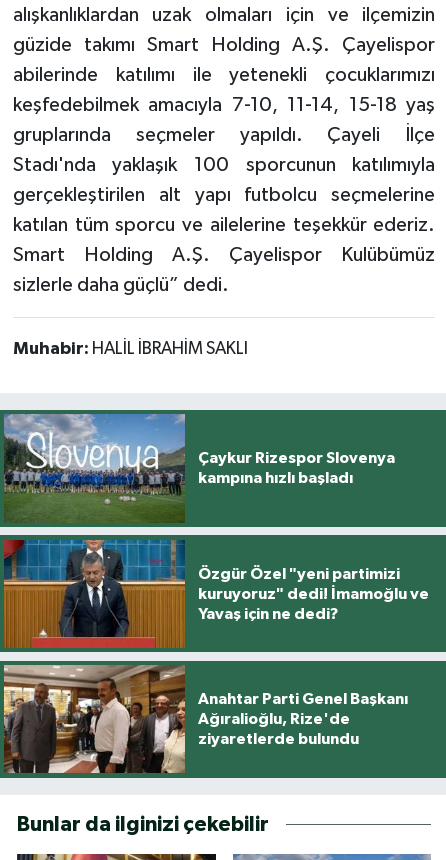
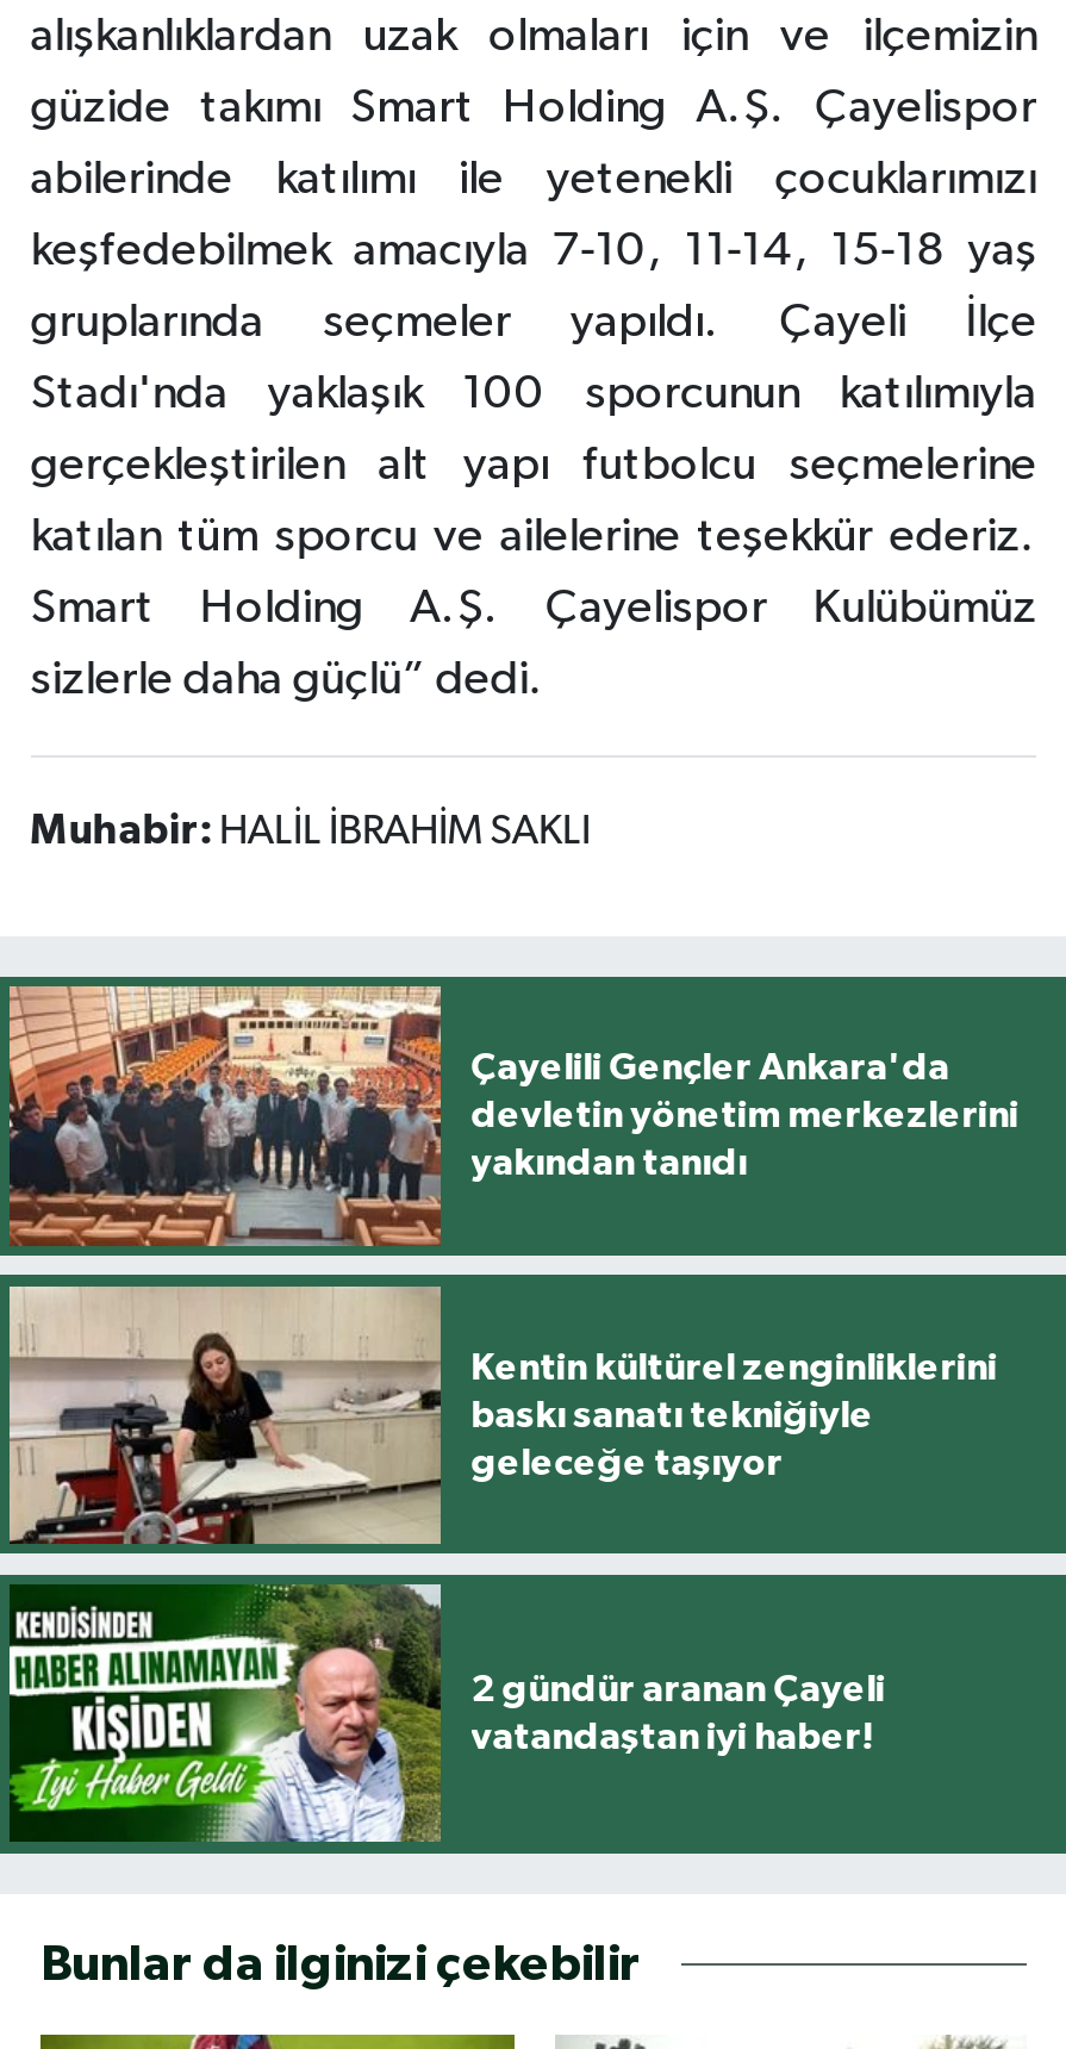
[4,413,395,523] [image] | Çaykur Rizespor Slovenya | kampına hızlı başladı -> [7,984,1019,1248] [image] | Çayelili Gençler Ankara'da | devletin yönetim merkezlerini | yakından tanıdı
[3,539,429,649] [image] | Özgür Özel "yeni partimizi | kuruyoruz" dedi! İmamoğlu ve | Yavaş için ne dedi? -> [7,1284,997,1546] [image] | Kentin kültürel zenginliklerini | baskı sanatı tekniğiyle | geleceğe taşıyor
[3,664,408,774] [image] | Anahtar Parti Genel Başkanı | Ağıralioğlu, Rize'de | ziyaretlerde bulundu -> [7,1582,885,1844] [image] | 2 gündür aranan Çayeli | vatandaştan iyi haber!

